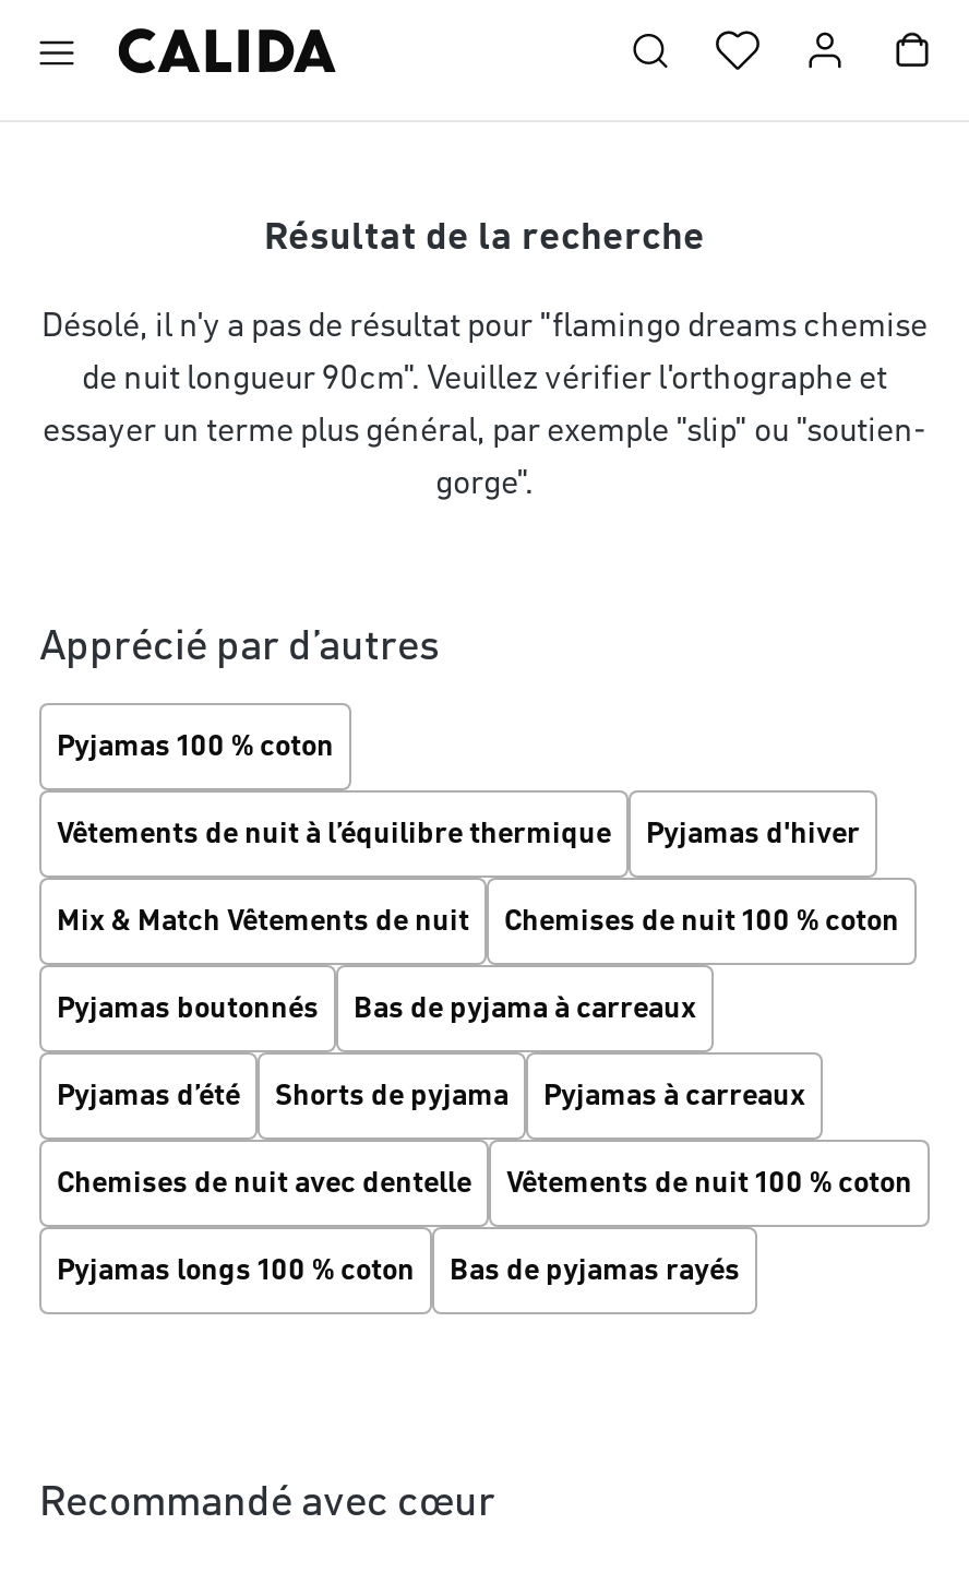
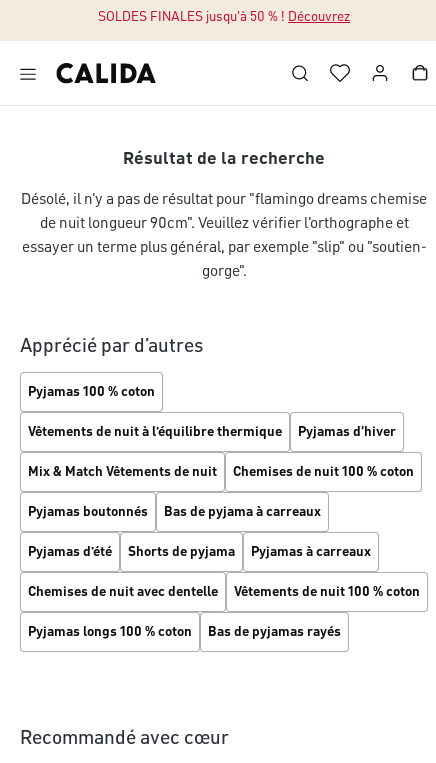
none -> [98,10,350,24] SOLDES FINALES jusqu'à 50 % ! Découvrez

